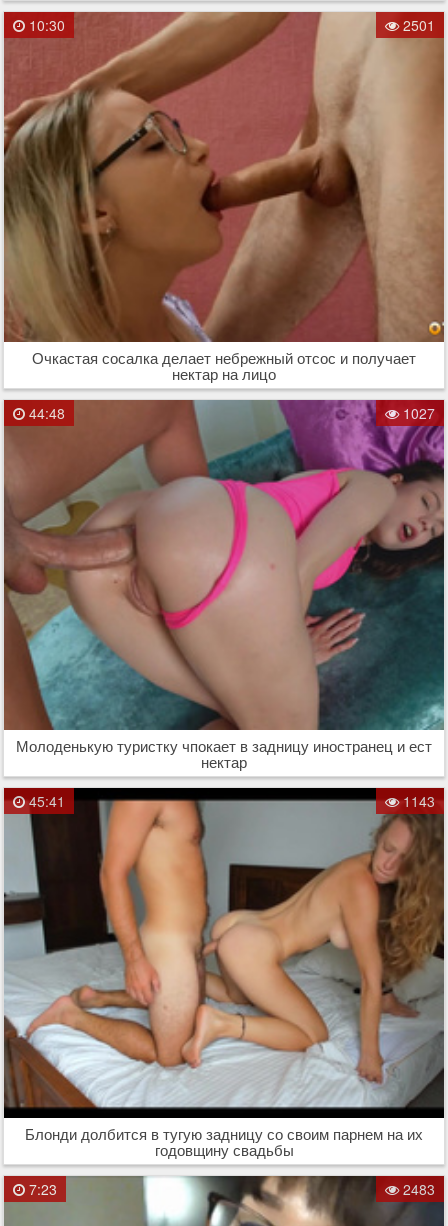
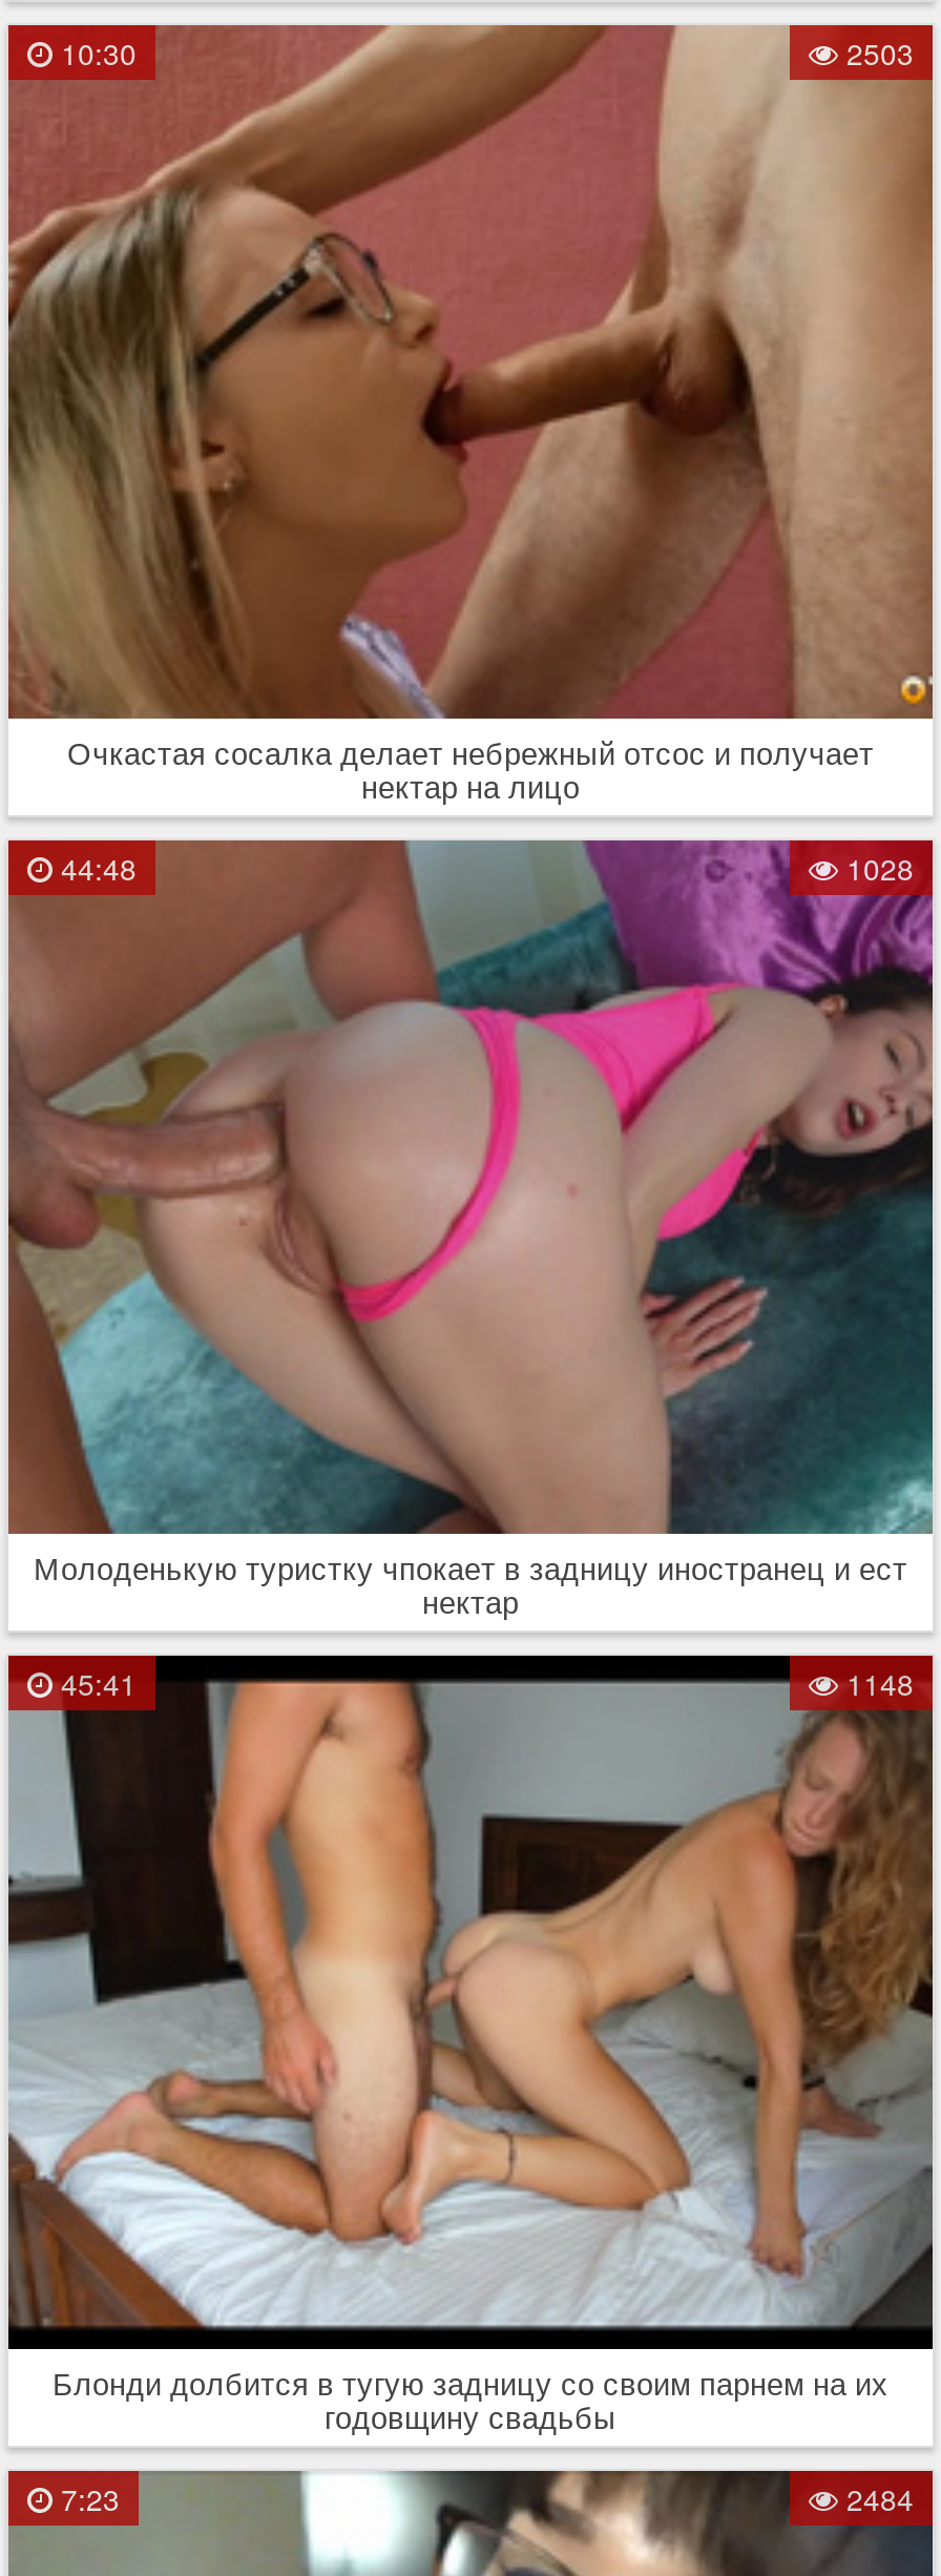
[399,15,435,35] 2501 -> [838,32,914,74] 2503
[399,403,435,423] 1027 -> [838,847,914,889] 1028
[399,791,435,811] 1143 -> [838,1662,914,1704] 1148
[399,1179,435,1199] 2483 -> [838,2477,914,2519] 2484

